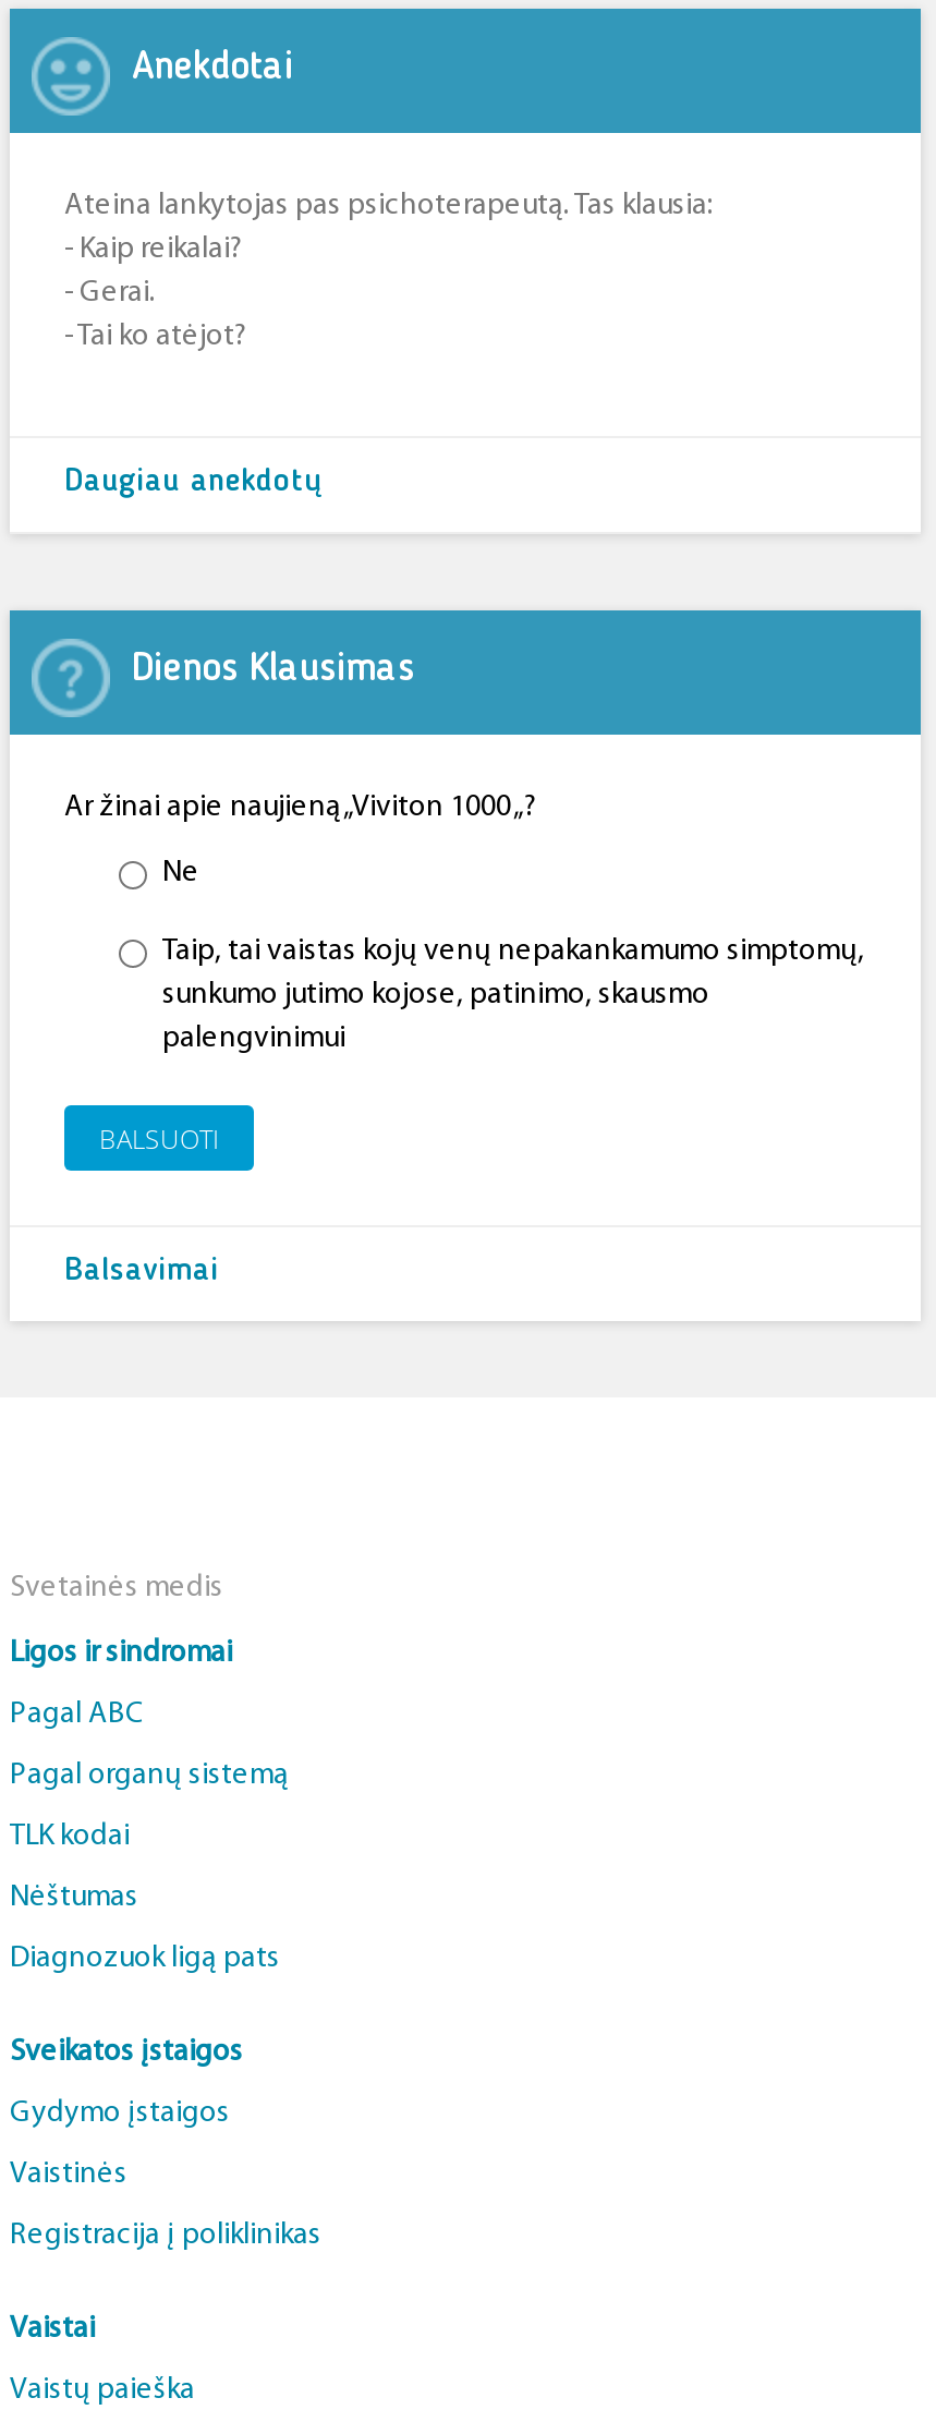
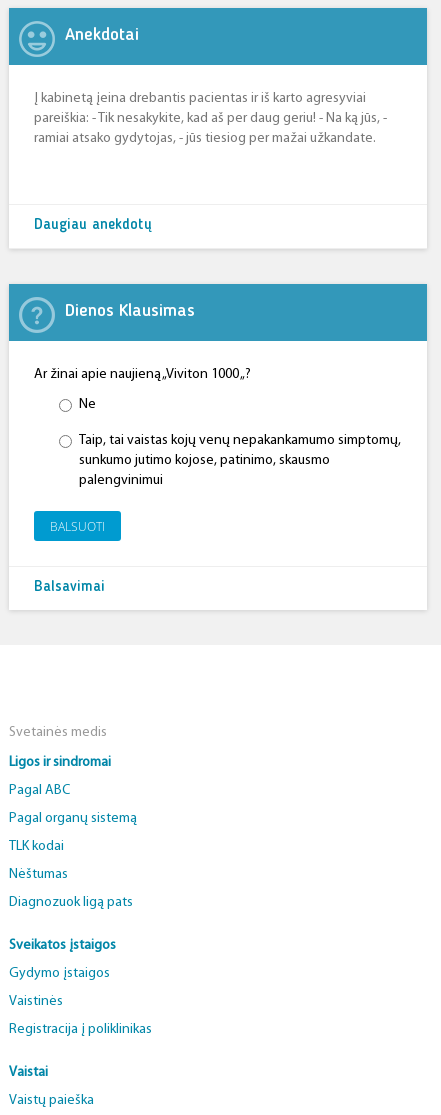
[64,191,714,354] Ateina lankytojas pas psichoterapeutą. Tas klausia: | - Kaip reikalai? | - Gerai. | - Tai ko atėjot? -> [34,91,387,146] Į kabinetą įeina drebantis pacientas ir iš karto agresyviai | pareiškia: - Tik nesakykite, kad aš per daug geriu! - Na ką jūs, - | ramiai atsako gydytojas, - jūs tiesiog per mažai užkandate.

